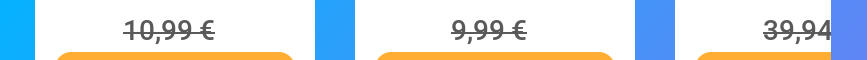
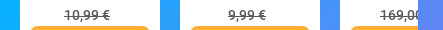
[763,14,855,46] 39,94 € -> [380,7,434,23] 169,00 €

